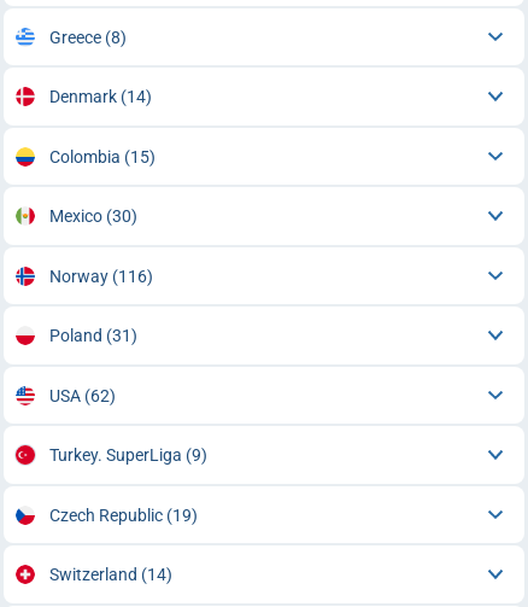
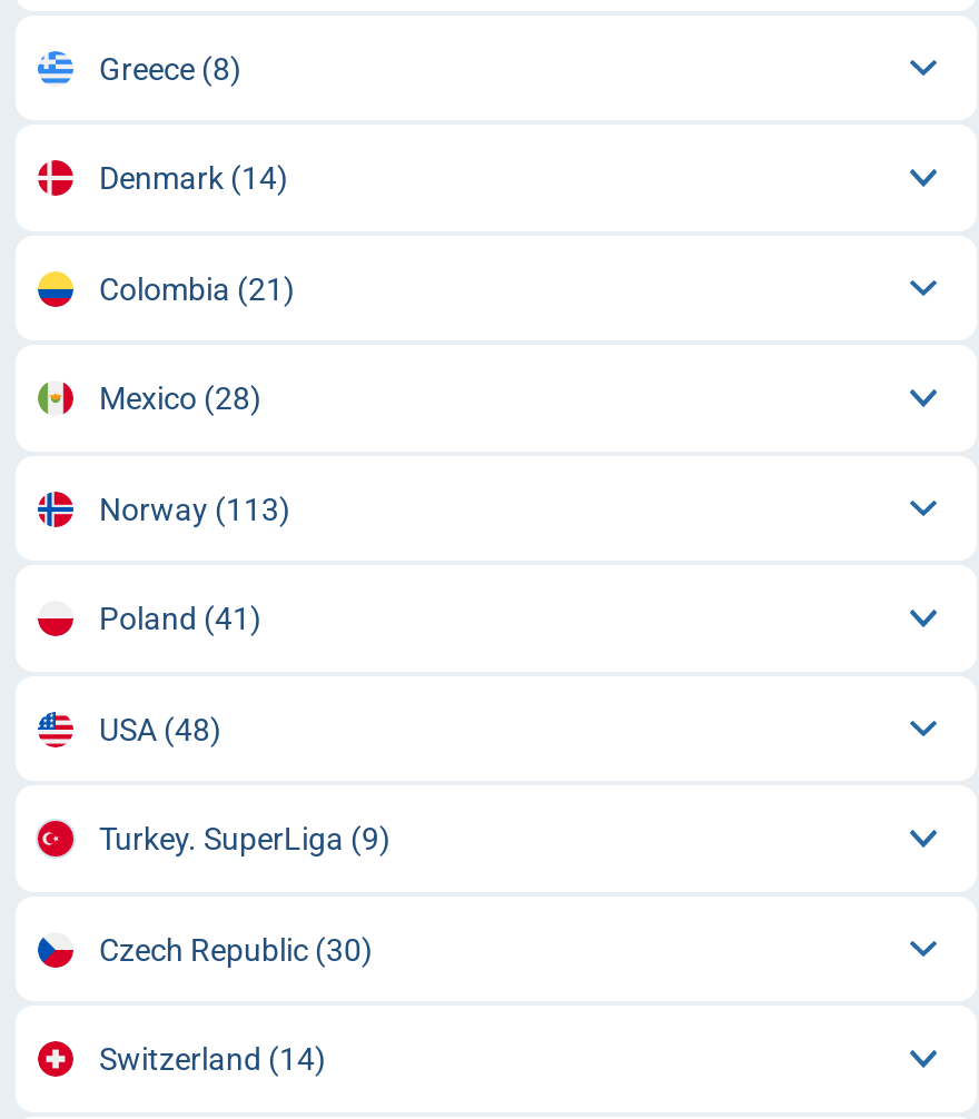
[49,147,155,166] Colombia (15) -> [99,270,295,306] Colombia (21)
[49,206,137,226] Mexico (30) -> [99,380,261,416] Mexico (28)
[49,266,152,285] Norway (116) -> [99,491,290,526] Norway (113)
[49,326,137,345] Poland (31) -> [99,601,261,636] Poland (41)
[49,386,115,405] USA (62) -> [99,711,221,746] USA (48)
[49,505,197,524] Czech Republic (19) -> [99,931,373,967] Czech Republic (30)

